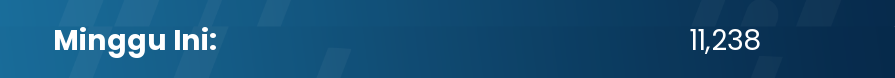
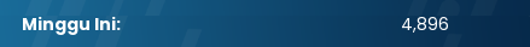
[689,19,761,59] 11,238 -> [401,12,449,36] 4,896

